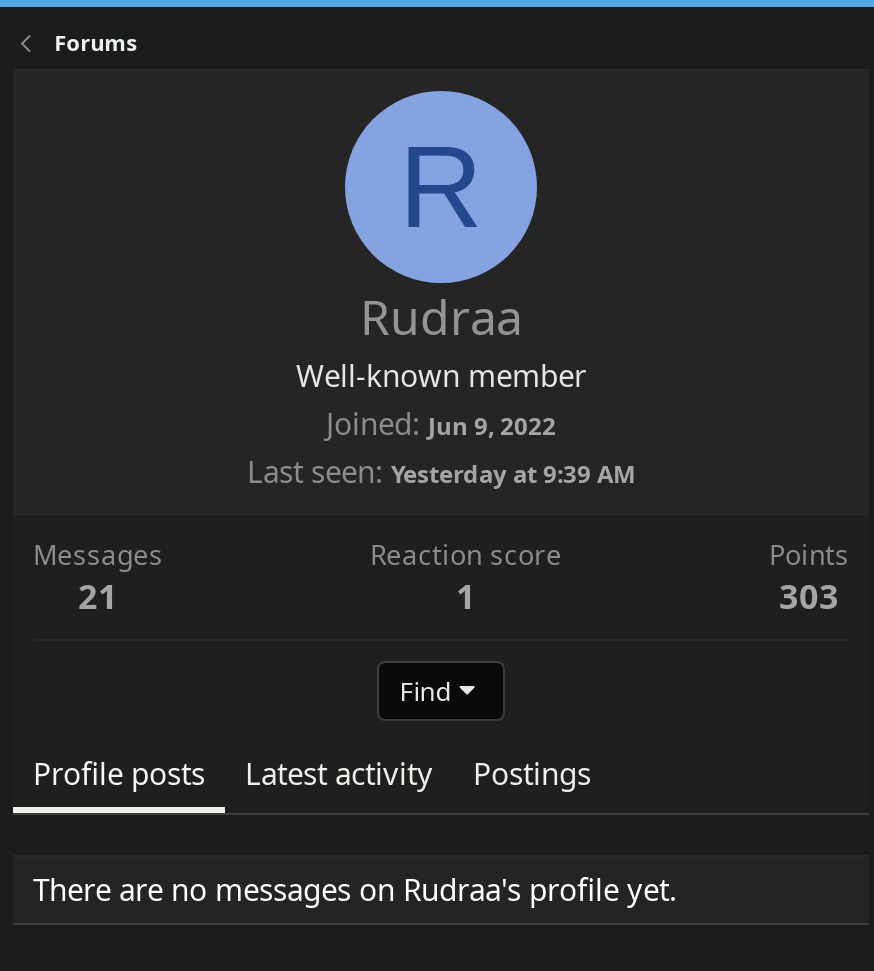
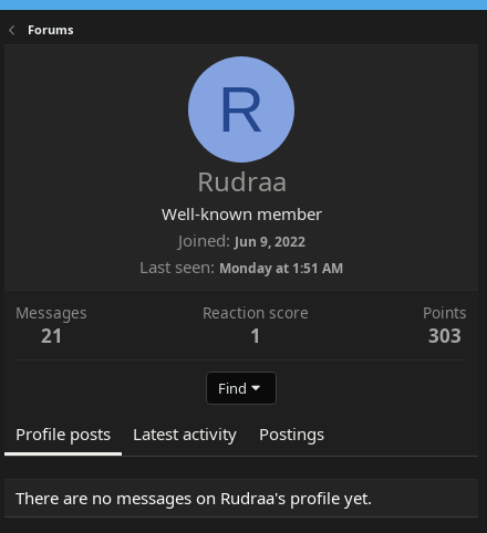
[247,451,635,491] Last seen Yesterday at 9:39 AM -> [139,255,343,278] Last seen Monday at 1:51 AM

